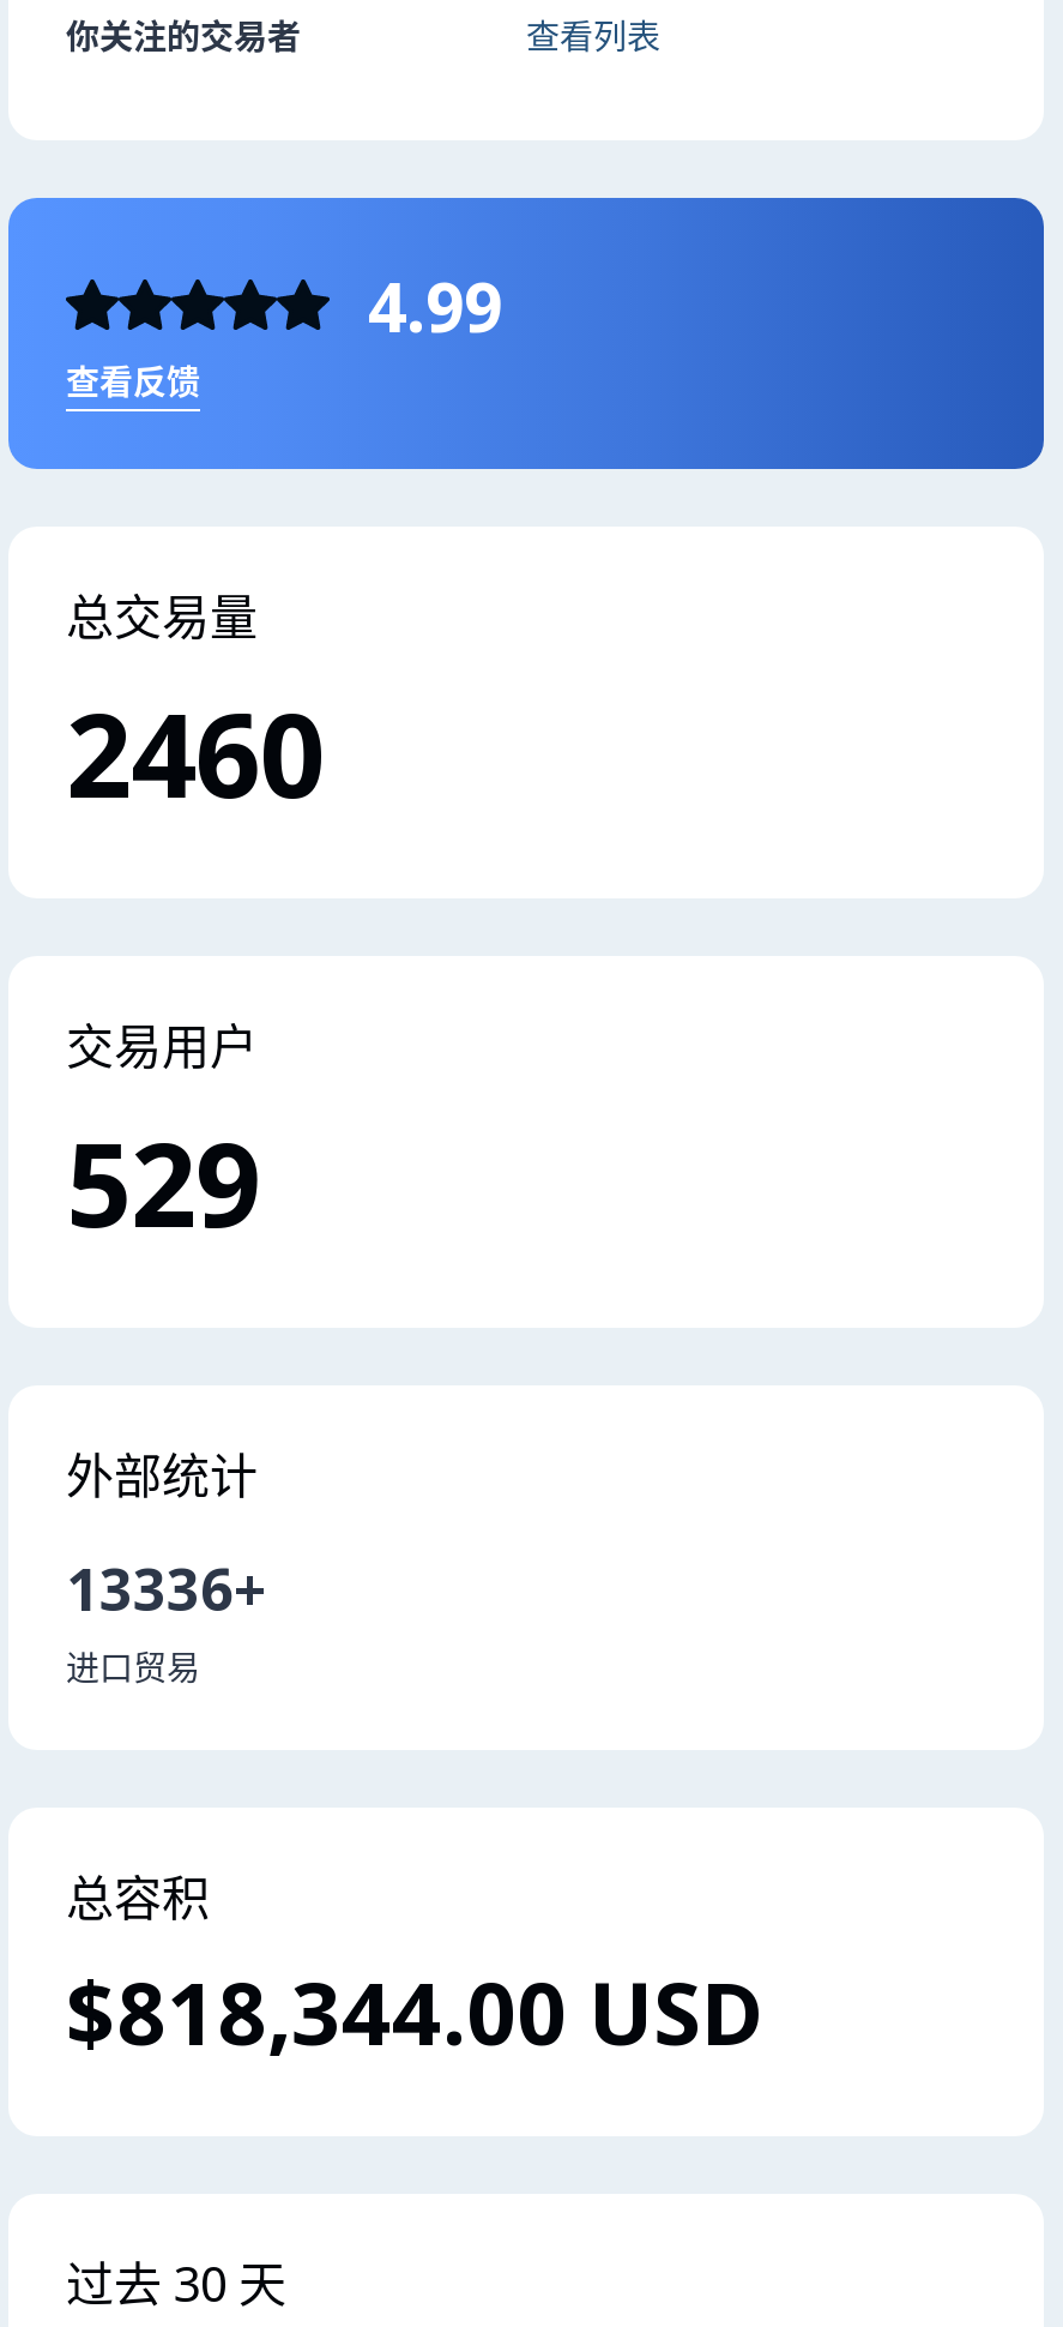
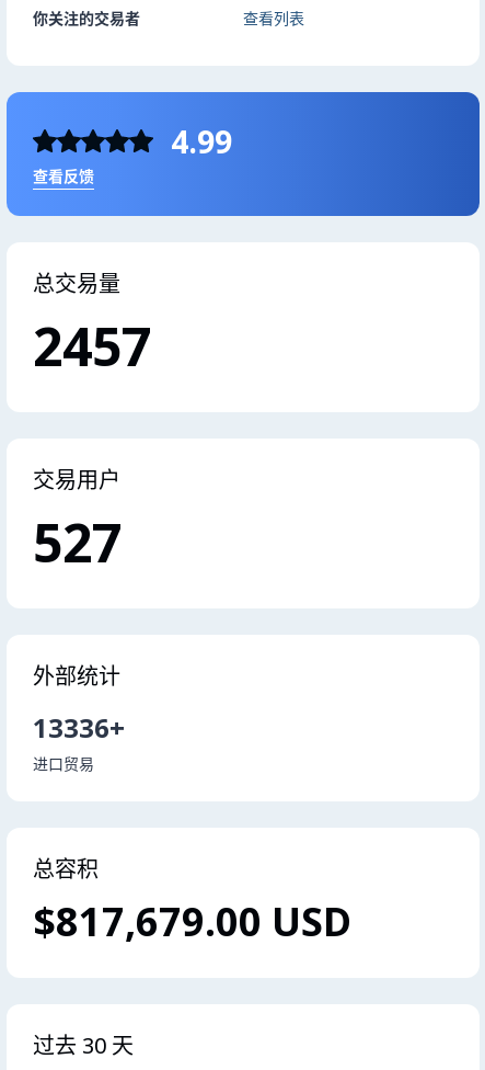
[66,675,325,831] 2460 -> [33,310,151,382] 2457
[66,1105,260,1261] 529 -> [33,506,122,578] 527
[66,1954,763,2072] $818,344.00 USD -> [33,895,351,948] $817,679.00 USD

